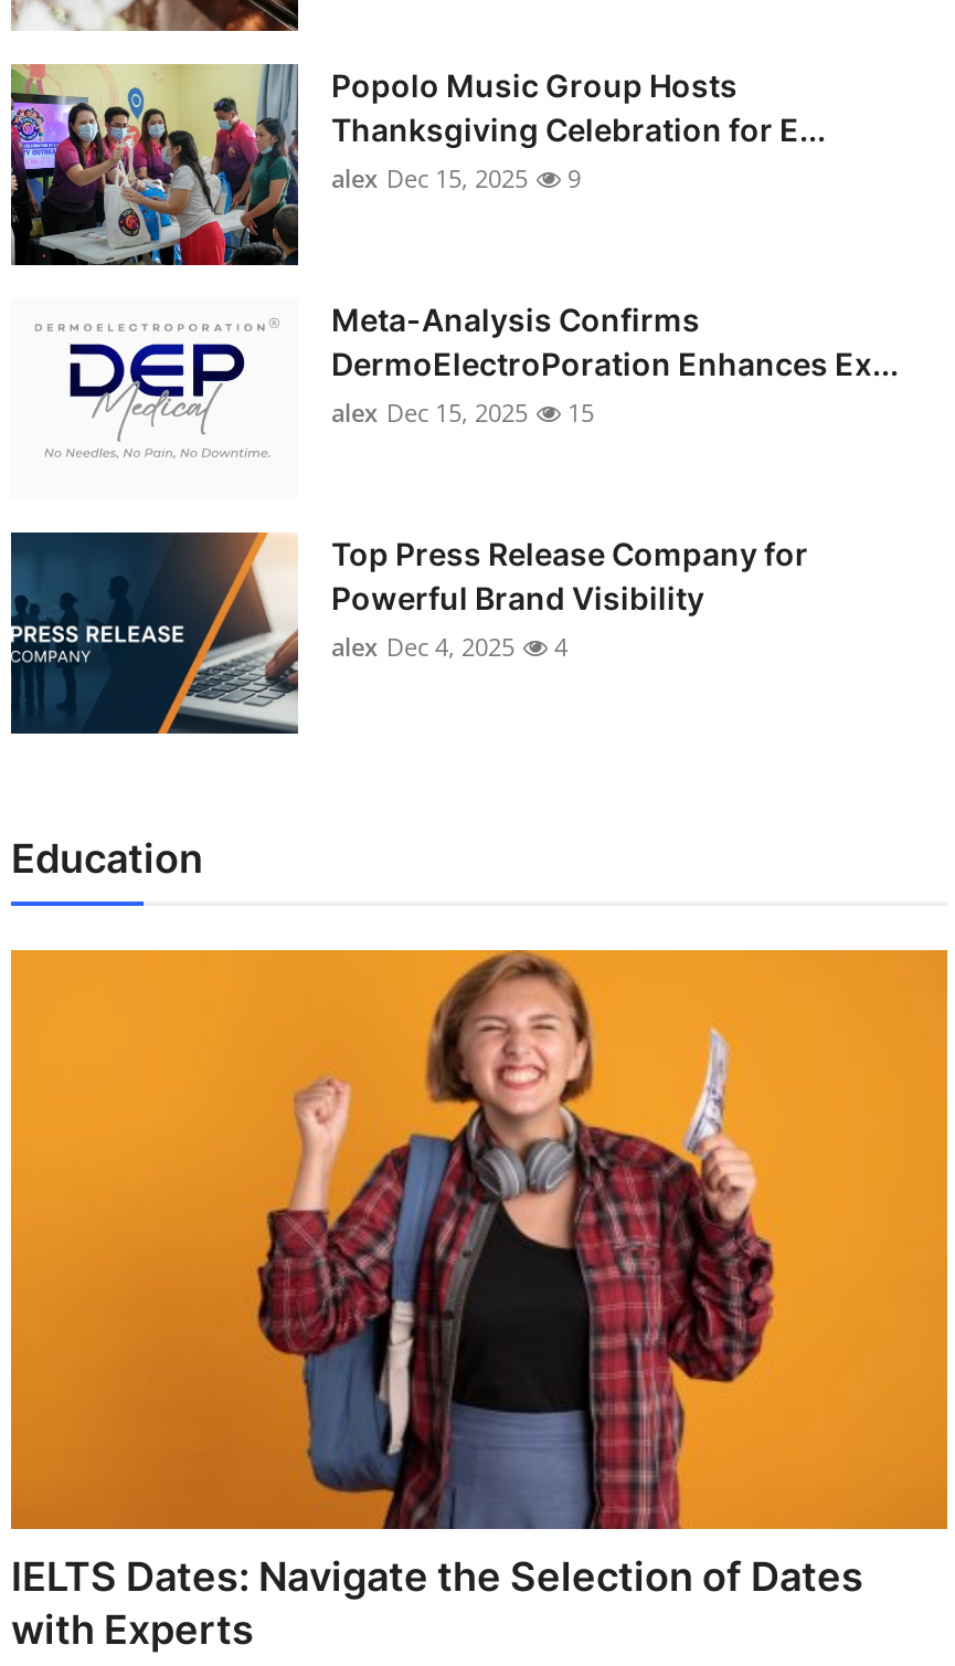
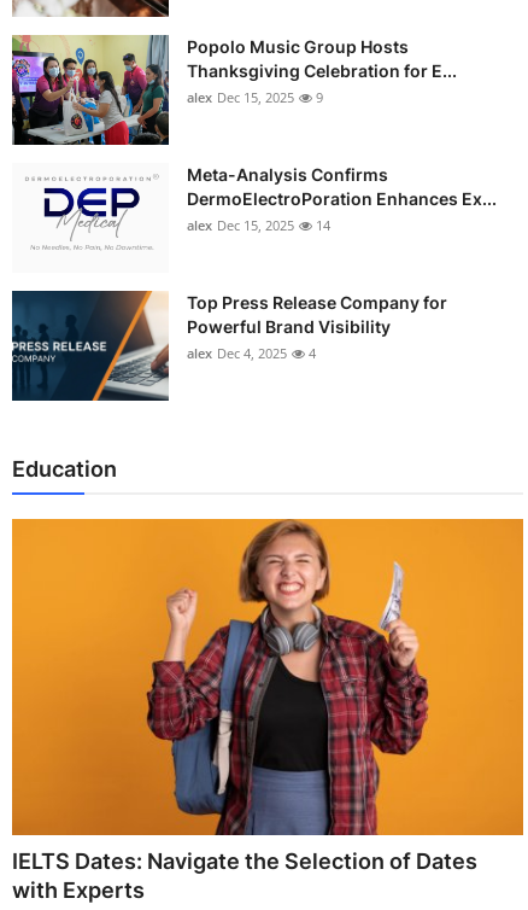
[331,396,594,429] alex Dec 15, 2025 15 -> [187,216,330,234] alex Dec 15, 2025 14

